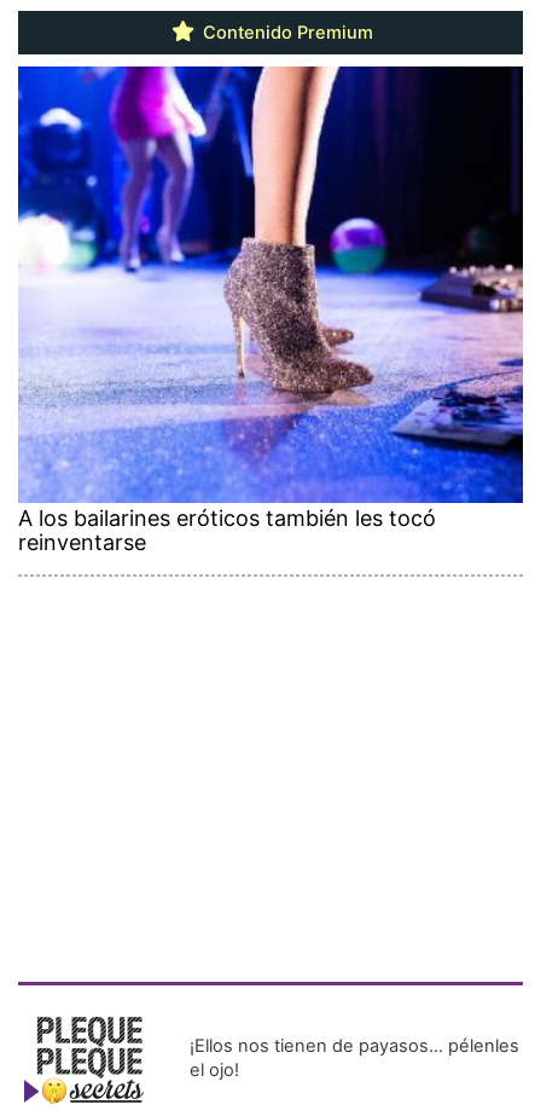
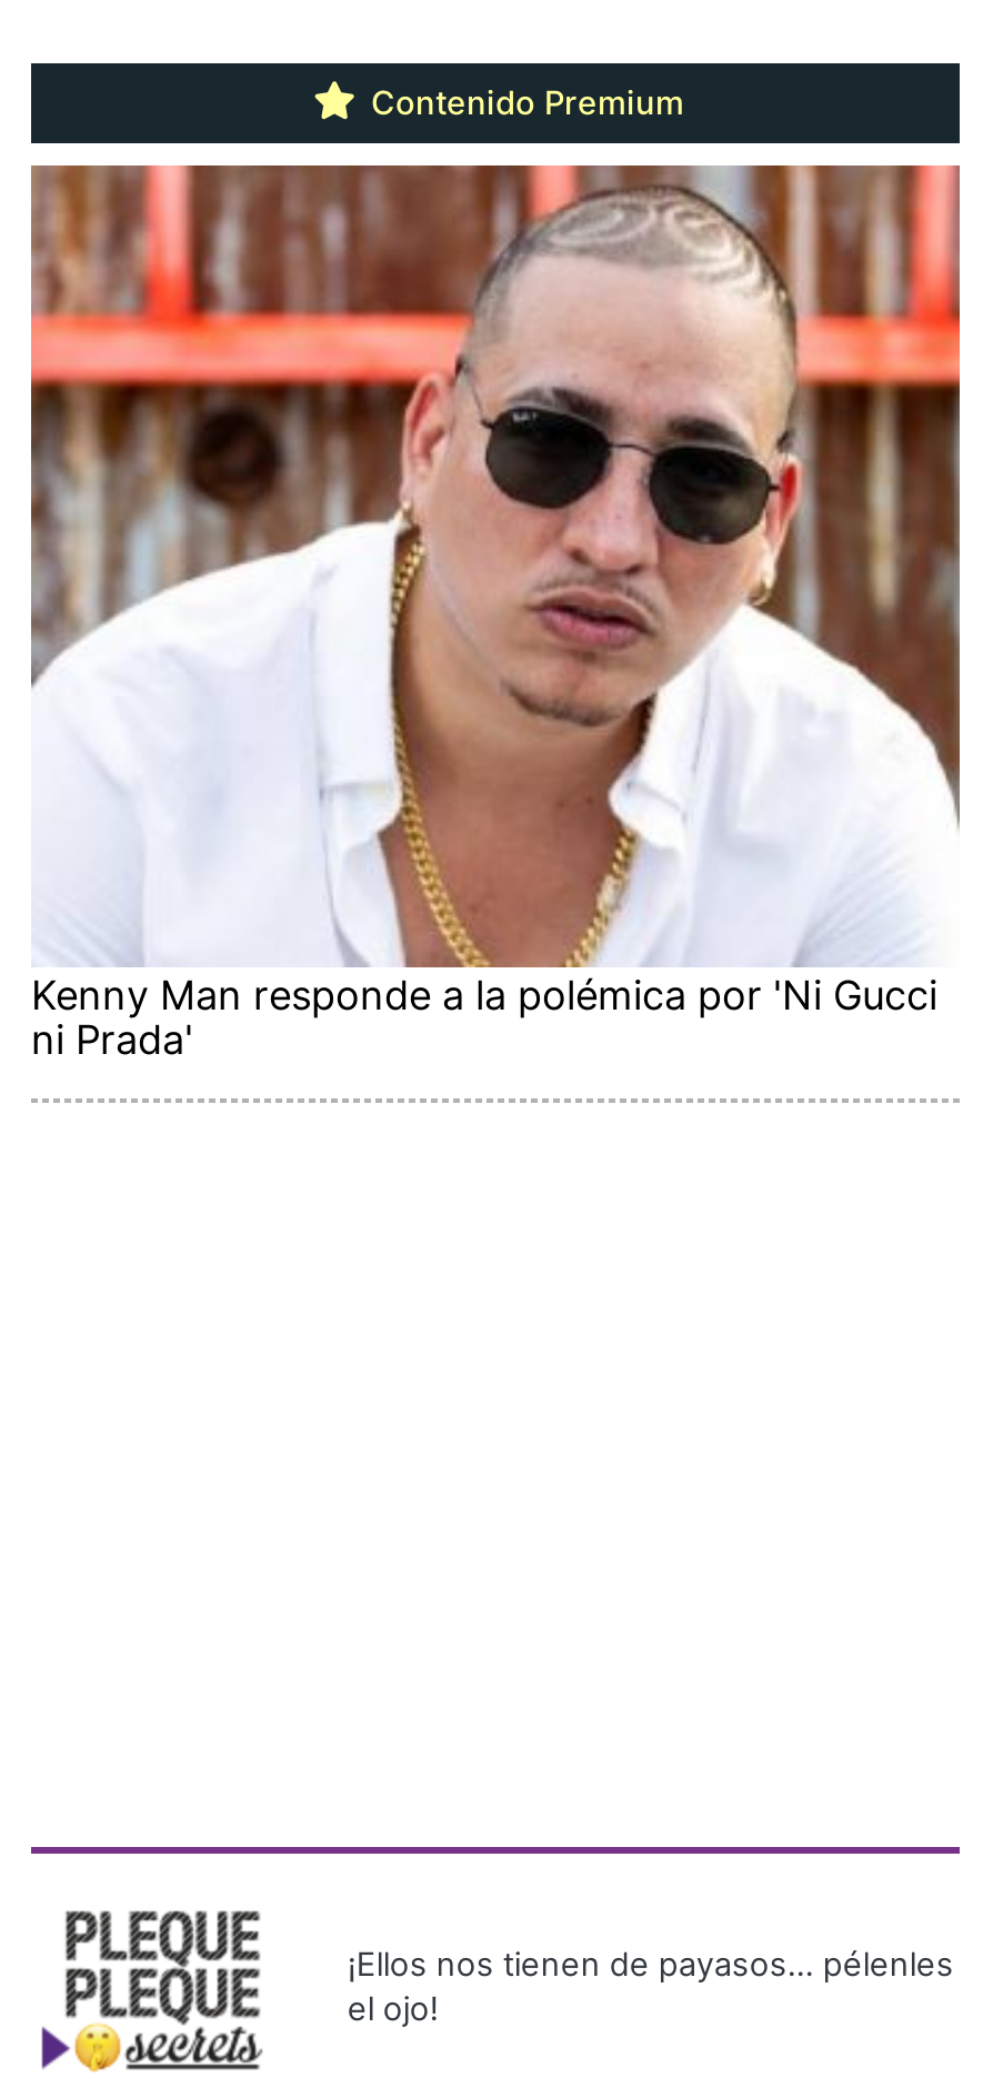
[17,65,524,555] [image] | A los bailarines eróticos también les tocó | reinventarse -> [29,163,962,1064] [image] | Kenny Man responde a la polémica por 'Ni Gucci | ni Prada'

